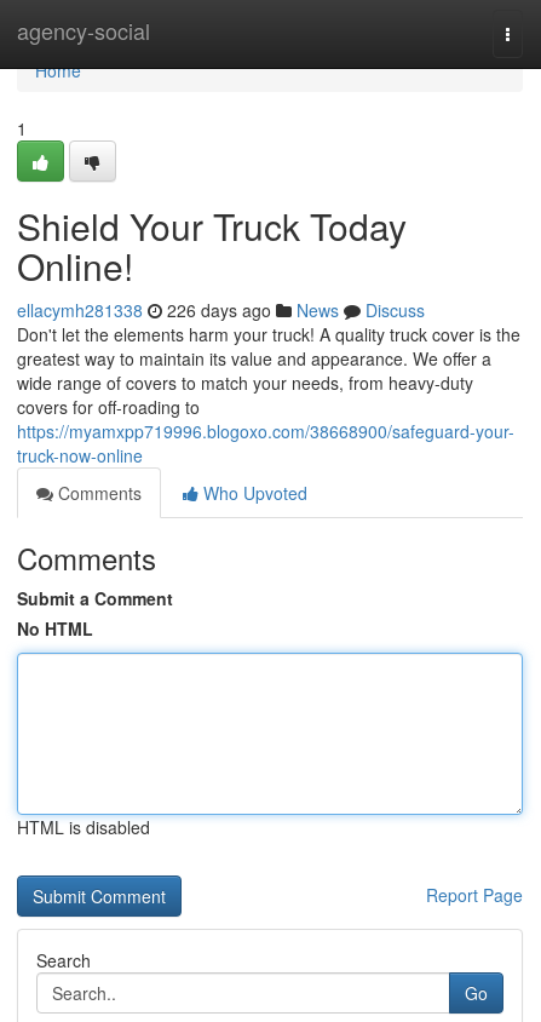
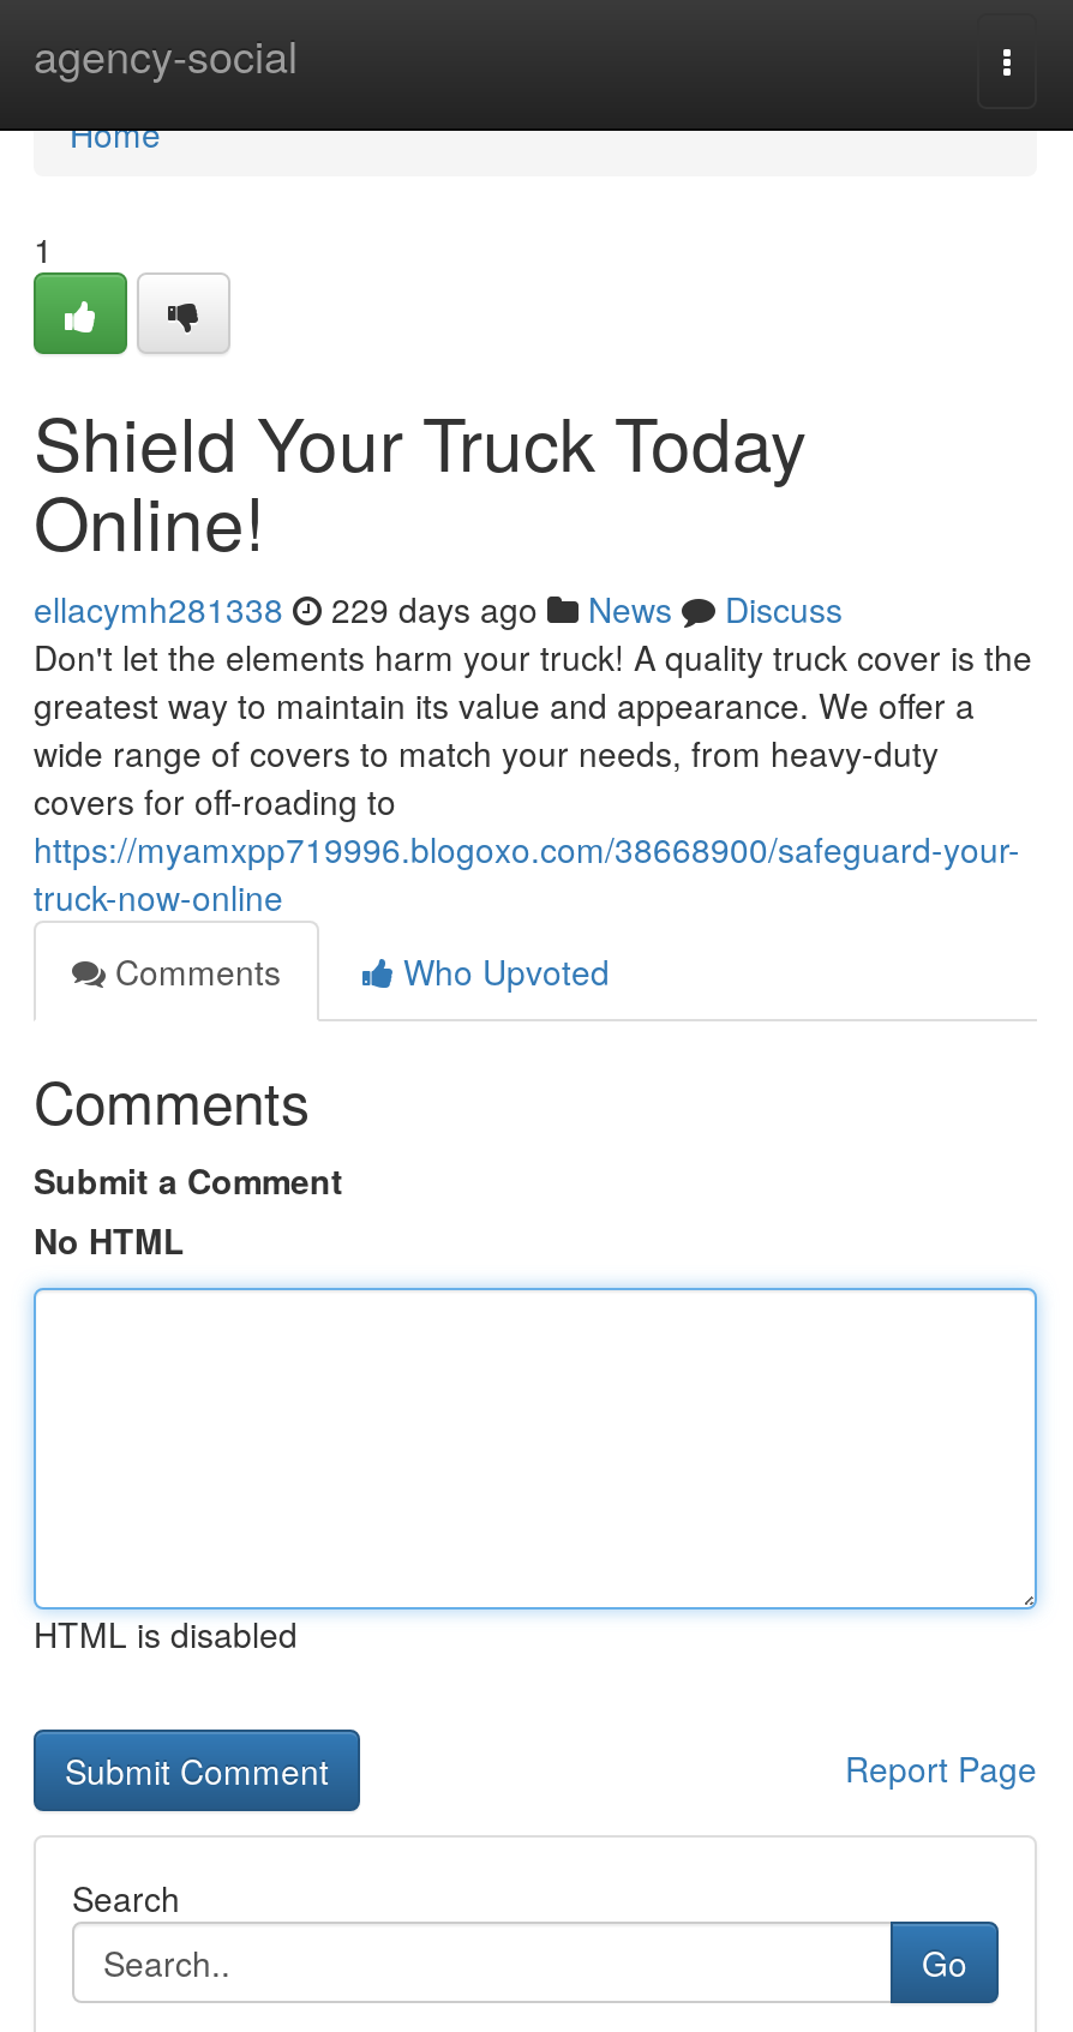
[17,298,425,322] ellacymh281338 226 days ago News Discuss -> [34,585,843,633] ellacymh281338 229 days ago News Discuss

